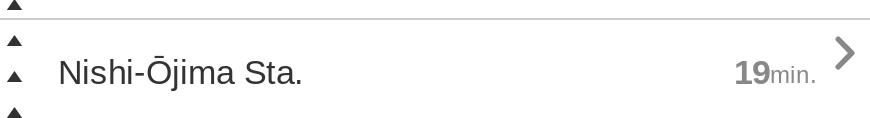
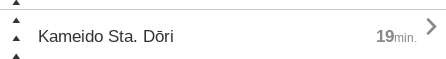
[58,54,304,92] Nishi-Ōjima Sta. -> [38,27,174,46] Kameido Sta. Dōri

